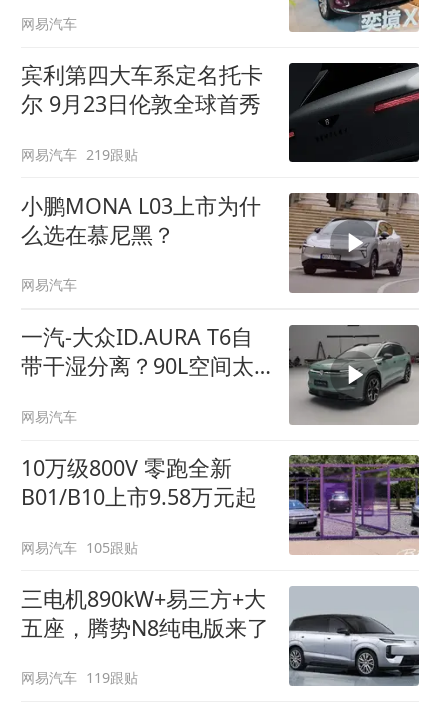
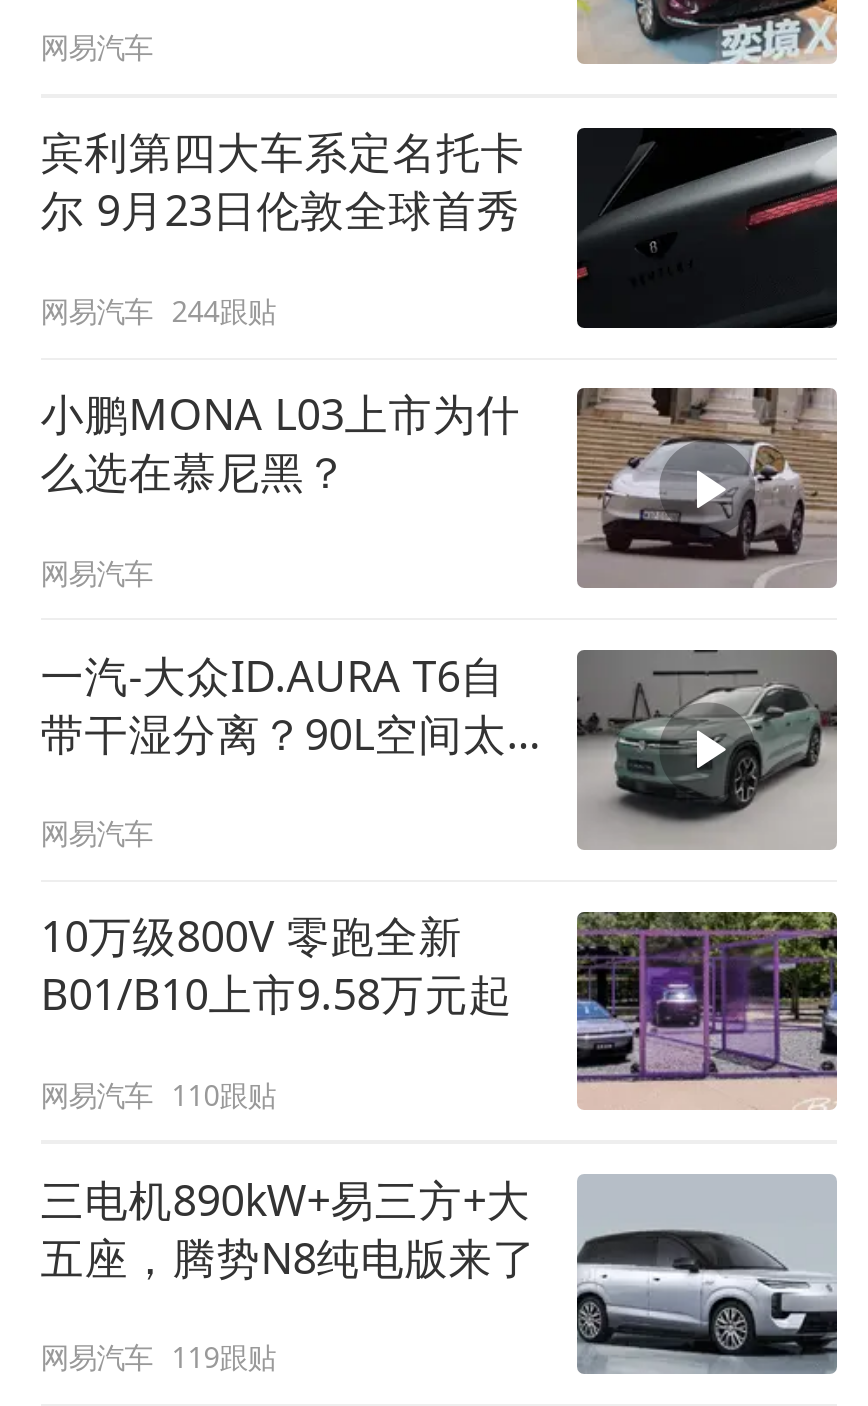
[21,145,138,164] 网易汽车 219跟贴 -> [40,291,276,329] 网易汽车 244跟贴
[21,538,138,557] 网易汽车 105跟贴 -> [40,1075,276,1113] 网易汽车 110跟贴

